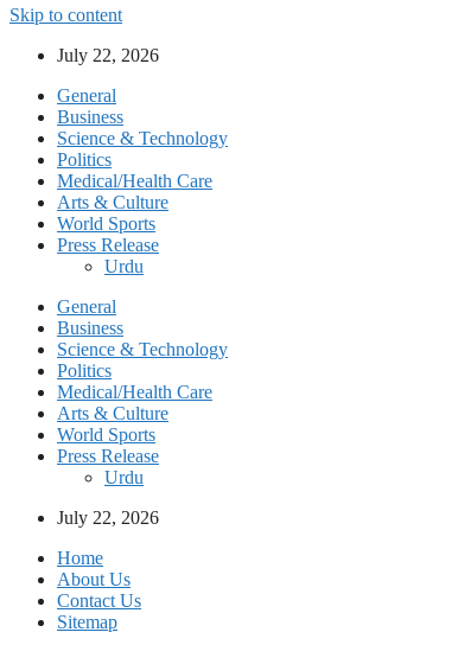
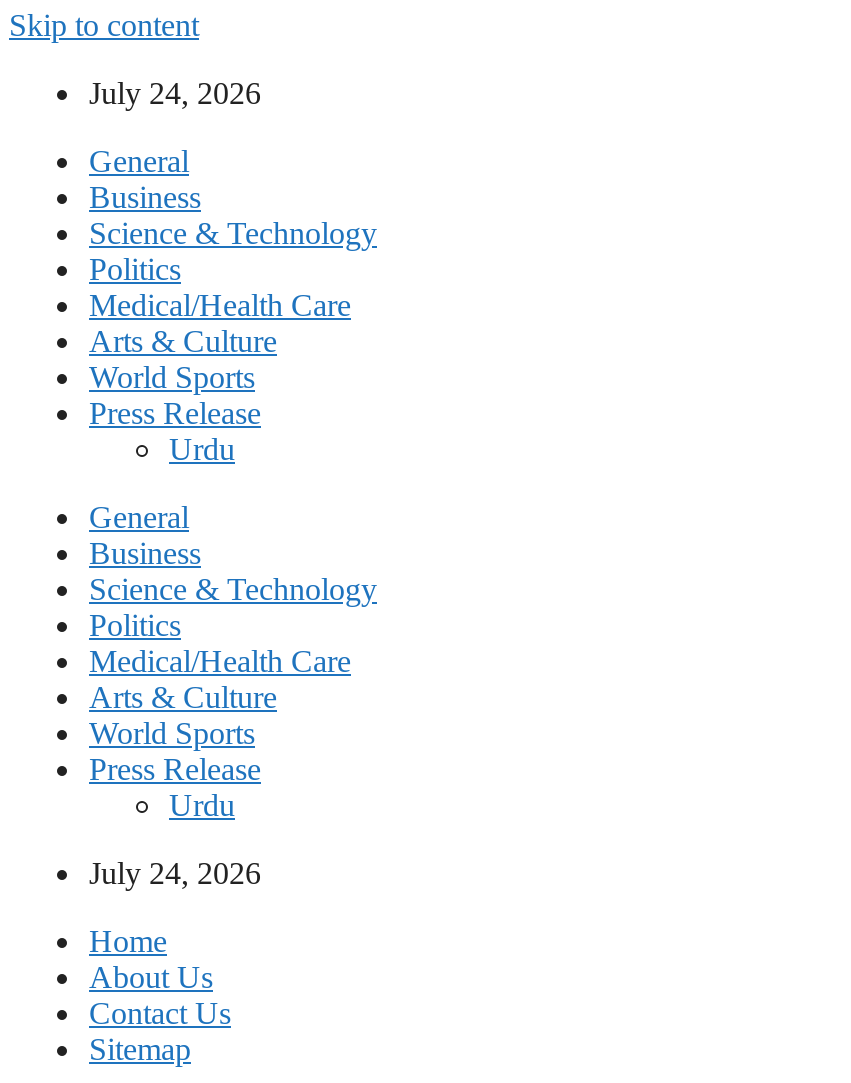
[57,45,159,65] July 22, 2026 -> [89,76,261,110] July 24, 2026
[57,507,159,528] July 22, 2026 -> [89,856,261,890] July 24, 2026

